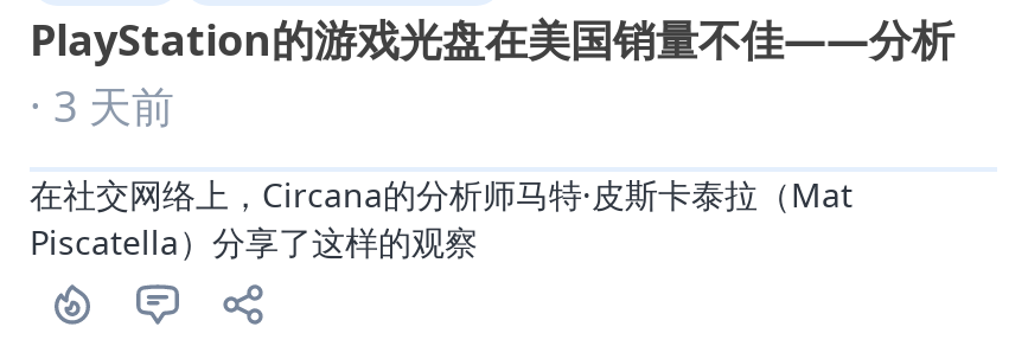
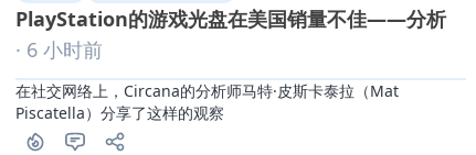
[30,78,174,135] · 3 天前 -> [15,36,103,62] · 6 小时前

